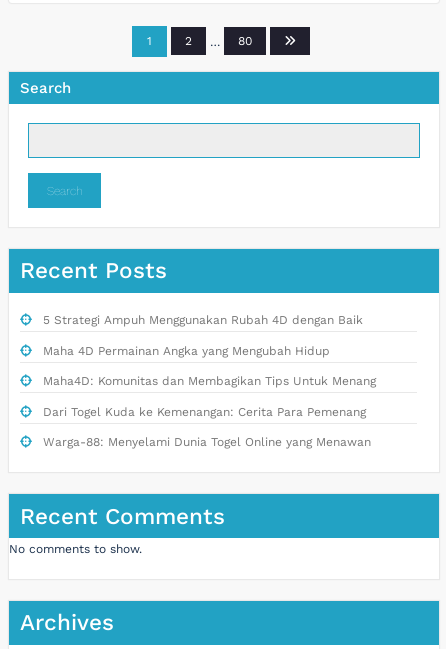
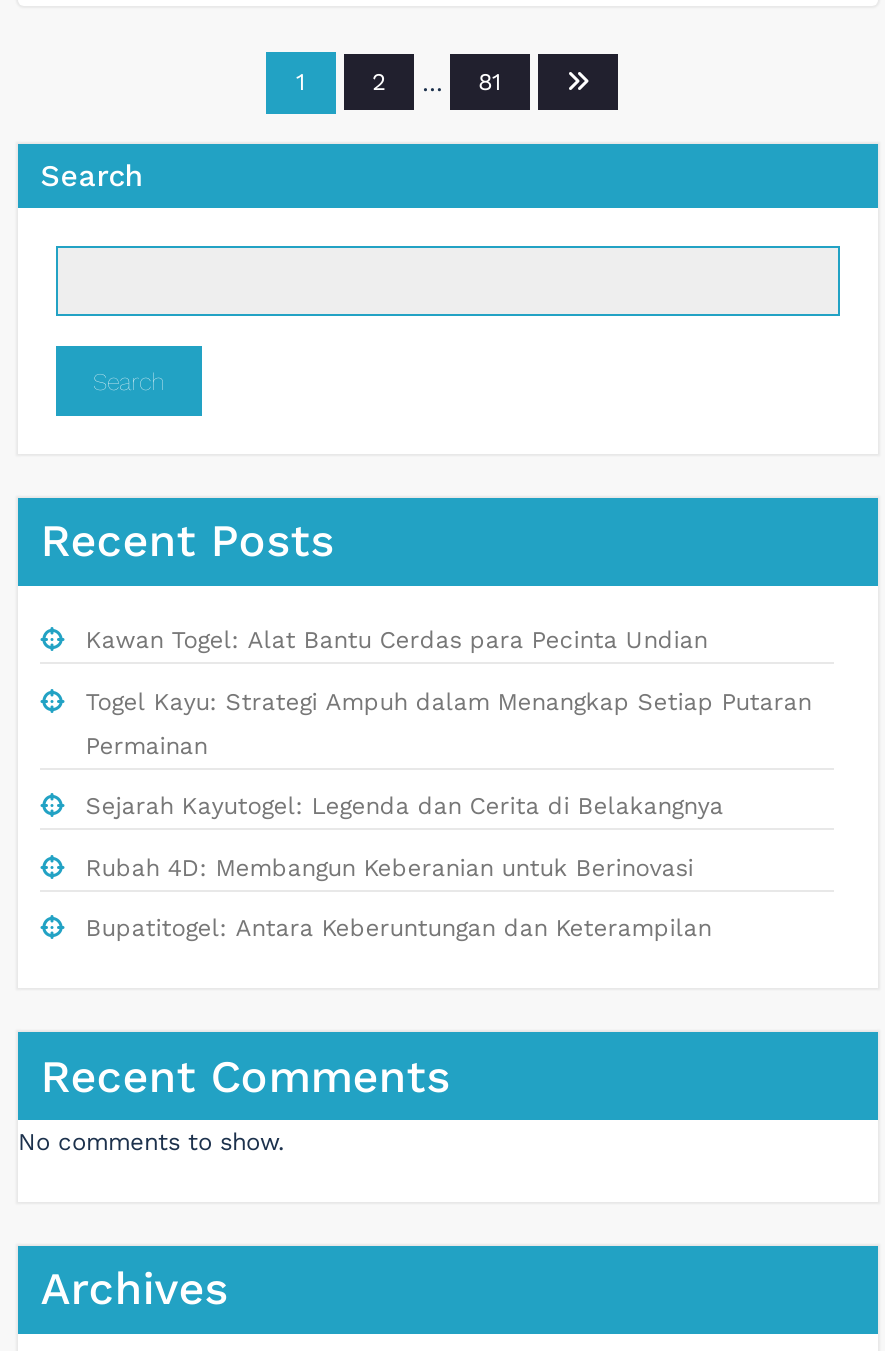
[238,34,252,48] 80 -> [478,68,502,96] 81
[43,313,376,449] 5 Strategi Ampuh Menggunakan Rubah 4D dengan Baik | Maha 4D Permainan Angka yang Mengubah Hidup | Maha4D: Komunitas dan Membagikan Tips Untuk Menang | Dari Togel Kuda ke Kemenangan: Cerita Para Pemenang | Warga-88: Menyelami Dunia Togel Online yang Menawan -> [86,626,812,942] Kawan Togel: Alat Bantu Cerdas para Pecinta Undian | Togel Kayu: Strategi Ampuh dalam Menangkap Setiap Putaran | Permainan | Sejarah Kayutogel: Legenda dan Cerita di Belakangnya | Rubah 4D: Membangun Keberanian untuk Berinovasi | Bupatitogel: Antara Keberuntungan dan Keterampilan

